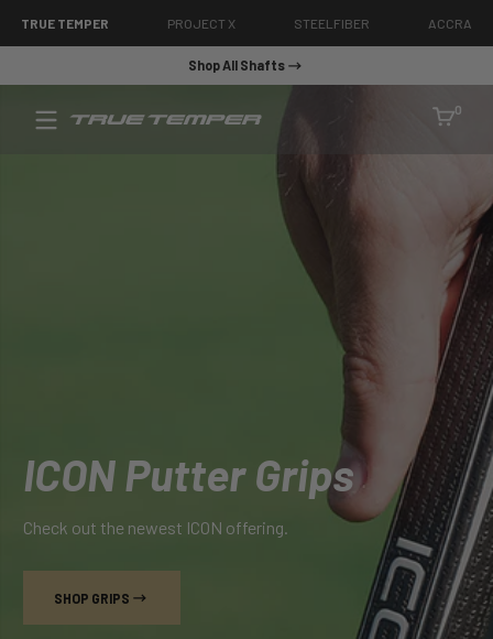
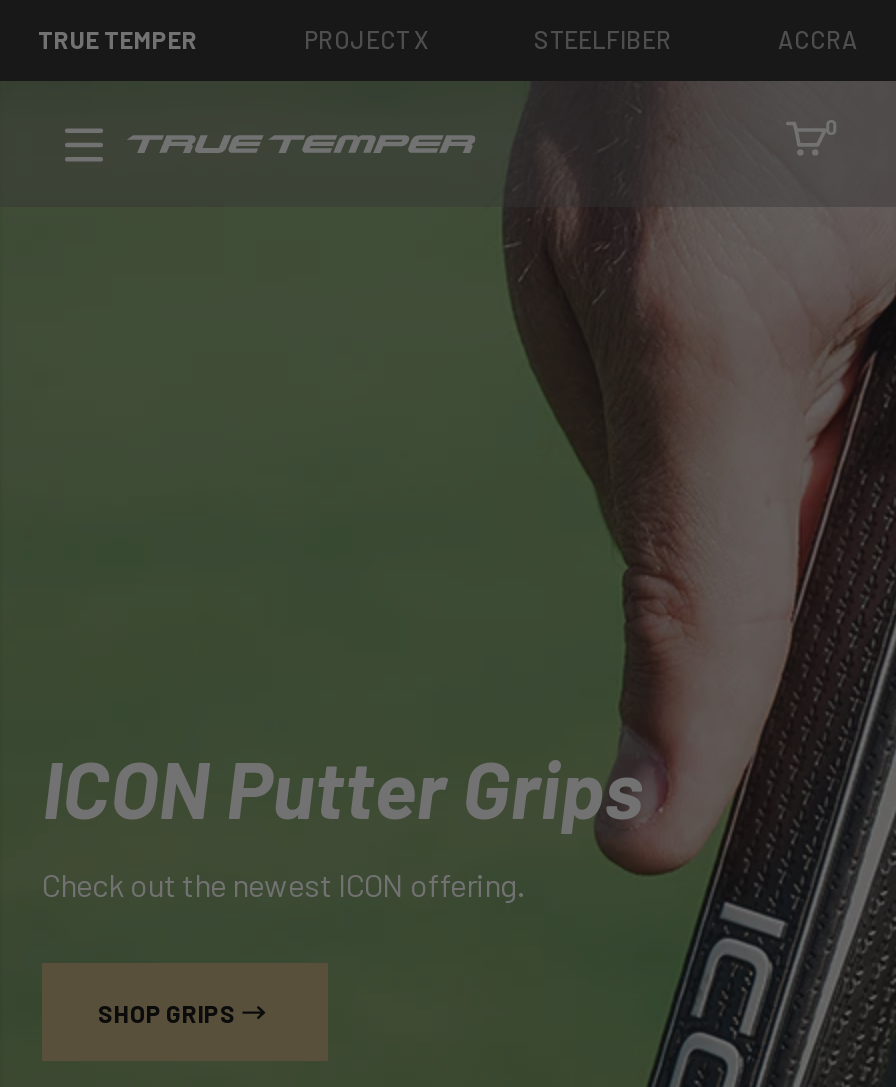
[188,57,285,73] Shop All Shafts -> none

